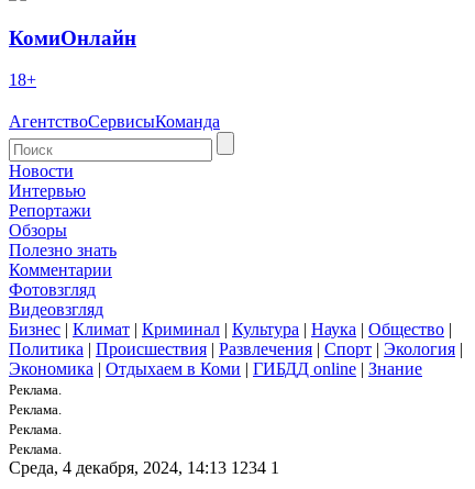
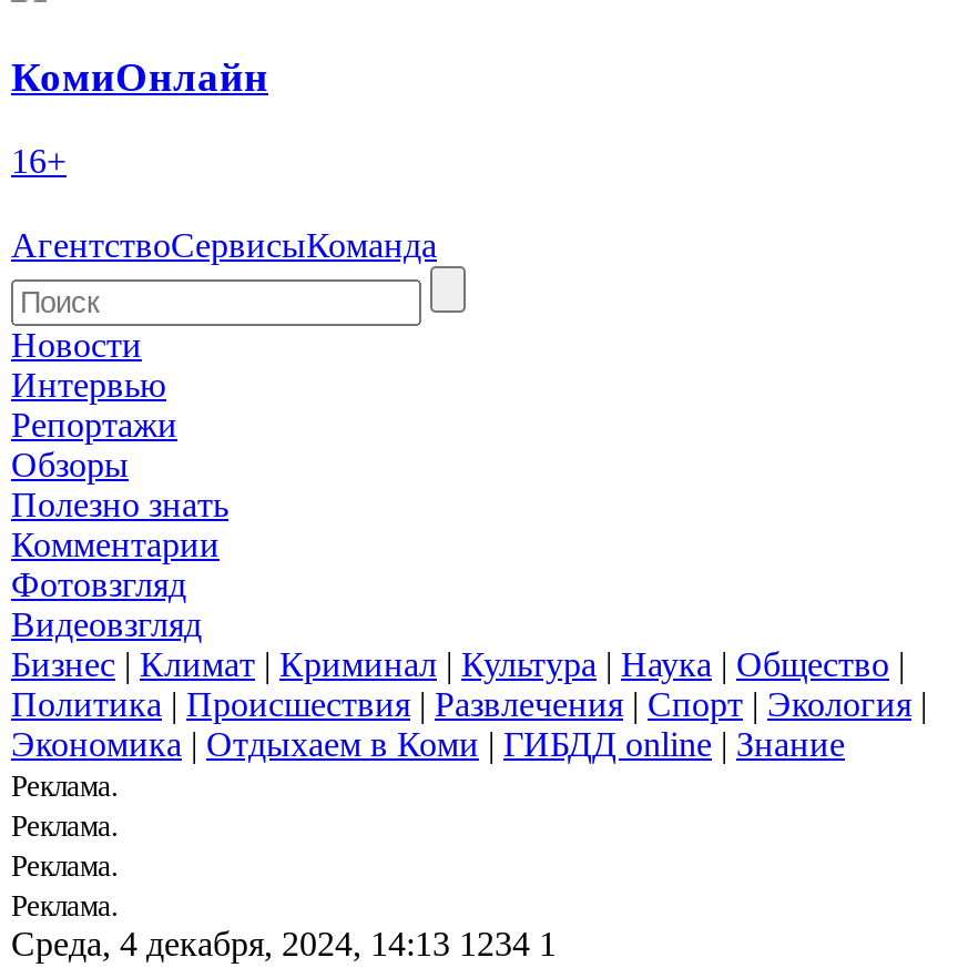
[9,71,36,89] 18+ -> [11,143,67,181] 16+

